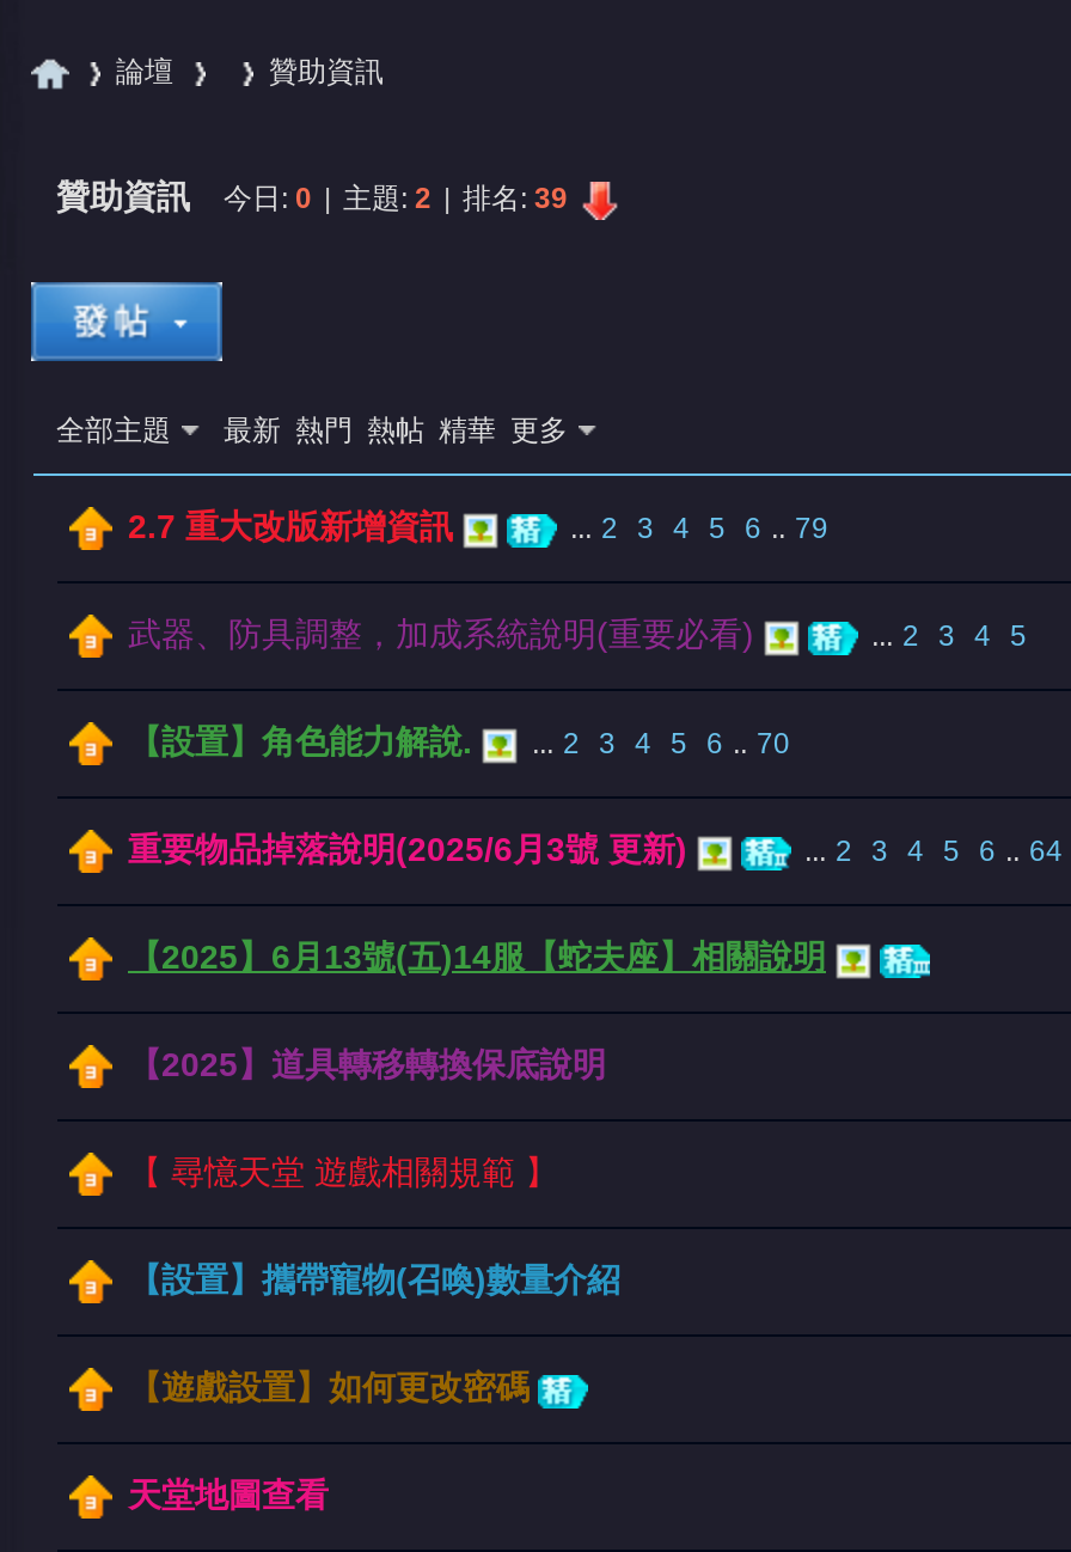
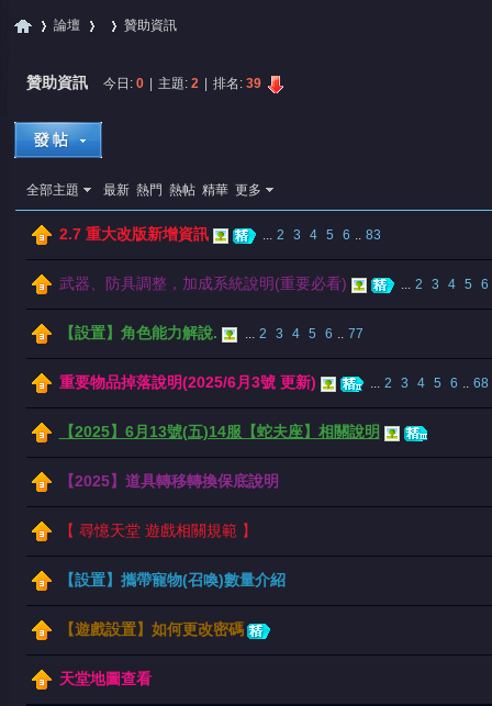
[563,512,828,545] ... 2 3 4 5 6 .. 79 -> [259,227,381,243] ... 2 3 4 5 6 .. 83
[864,619,1027,653] ... 2 3 4 5 -> [397,277,488,292] ... 2 3 4 5 6
[128,722,790,760] 【設置】角色能力解說. ... 2 3 4 5 6 .. 70 -> [59,324,363,341] 【設置】角色能力解說. ... 2 3 4 5 6 .. 77
[797,835,1063,868] ... 2 3 4 5 6 .. 64 -> [366,376,488,391] ... 2 3 4 5 6 .. 68

